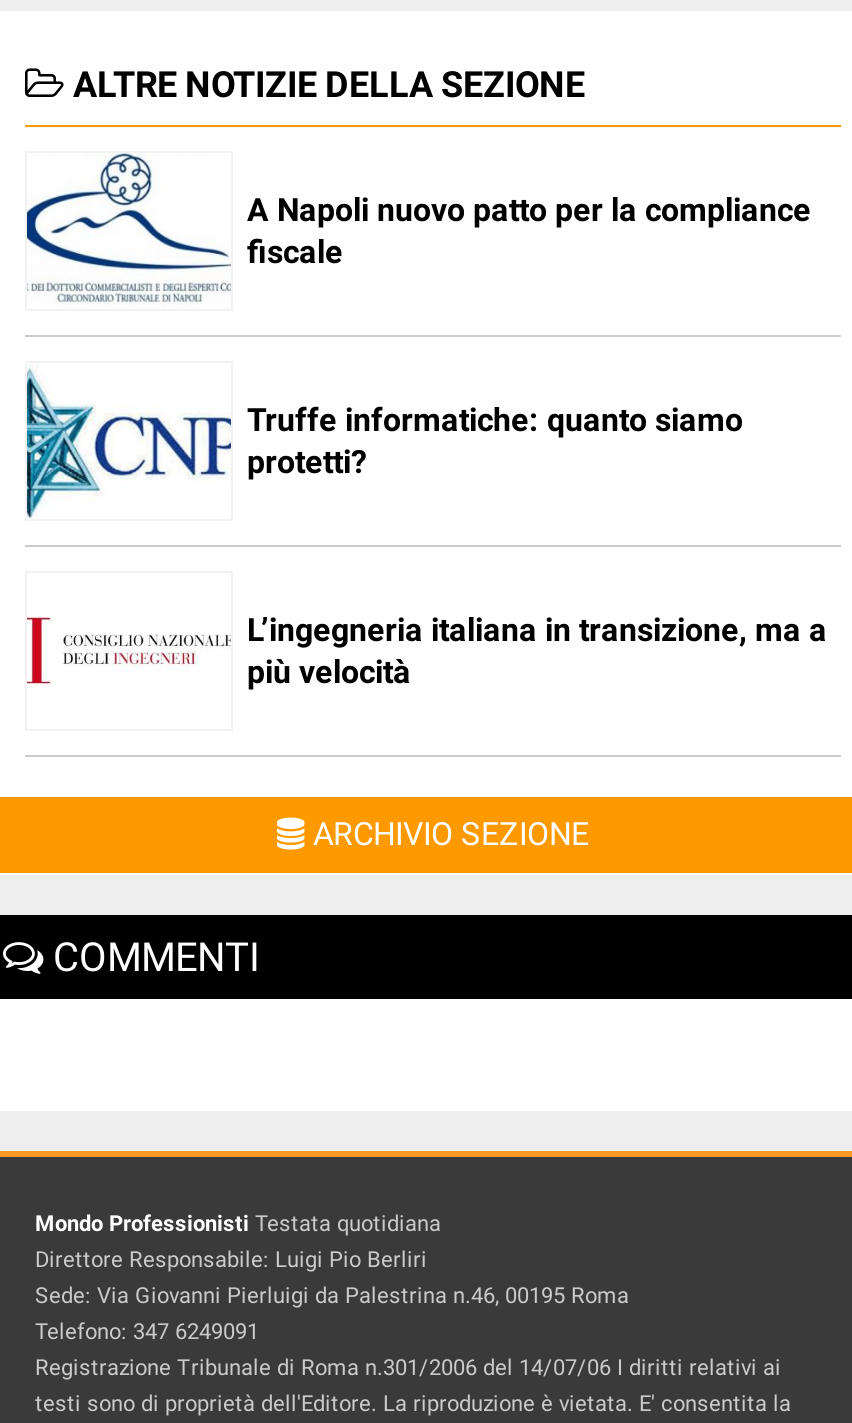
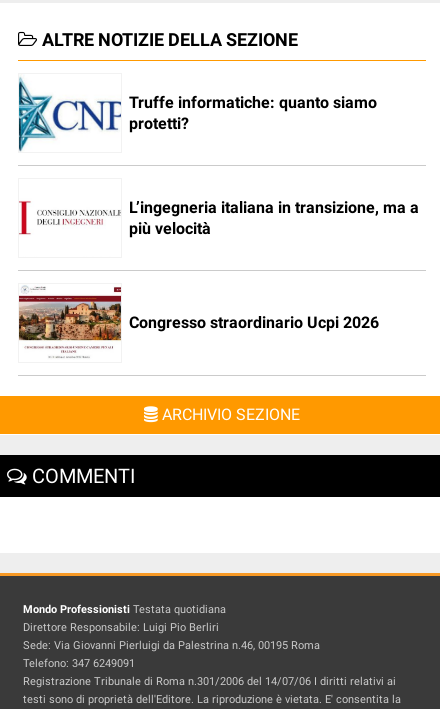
[27,153,811,305] [image] | A Napoli nuovo patto per la compliance | fiscale -> none
moved [23,387,827,690] -> [17,86,419,237]: [image] | Truffe informatiche: quanto siamo | protetti? | L’ingegneria italiana in transizione, ma a | più velocità
none -> [18,286,379,358] [image] | Congresso straordinario Ucpi 2026

